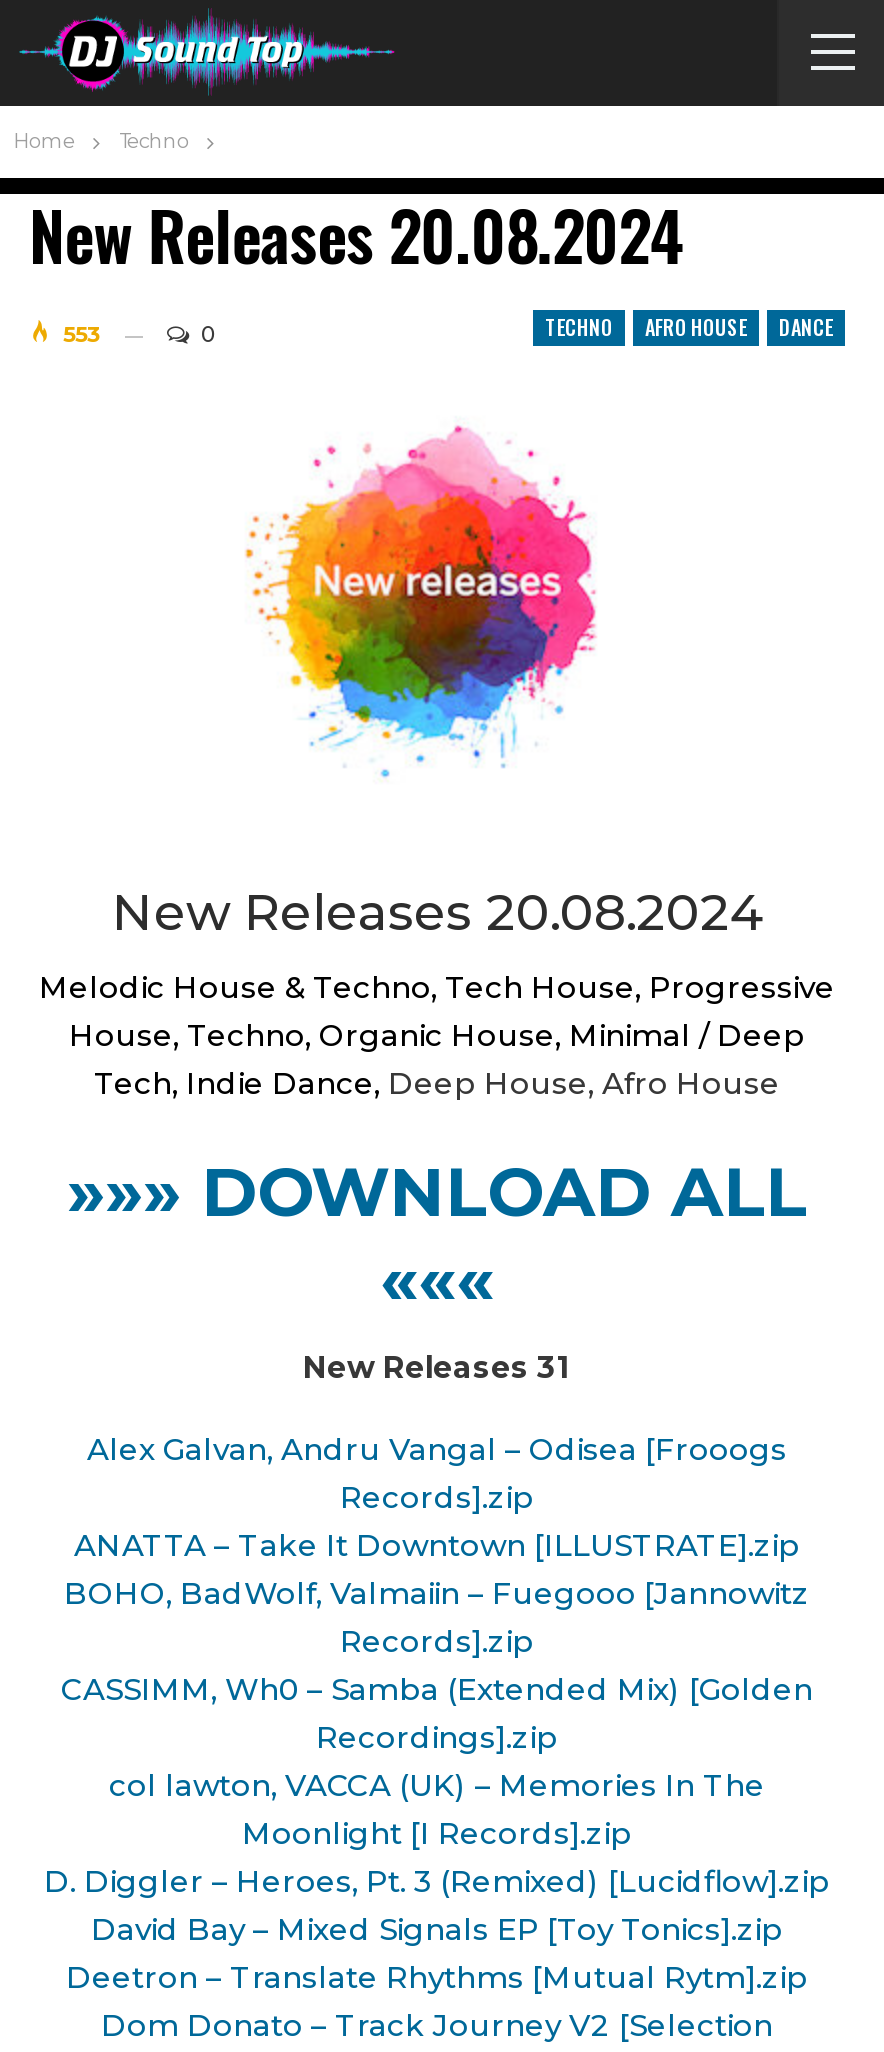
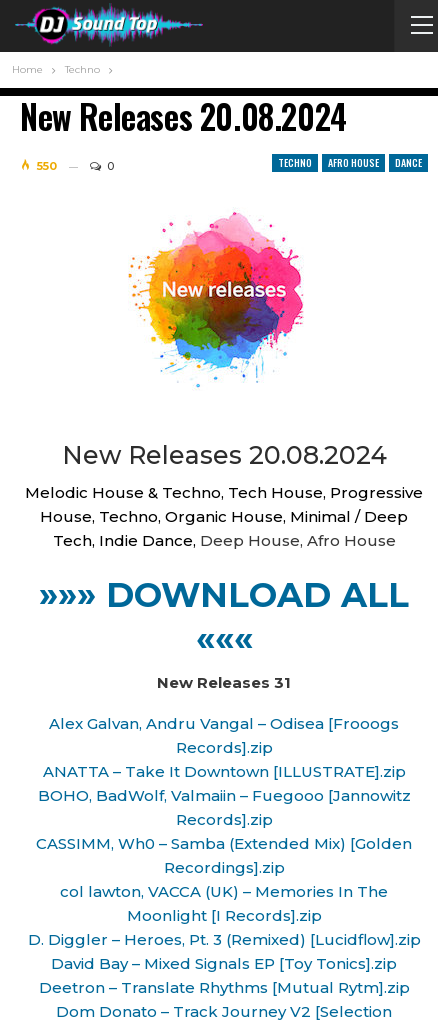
[57,320,101,348] 553 -> [34,159,57,173] 550

